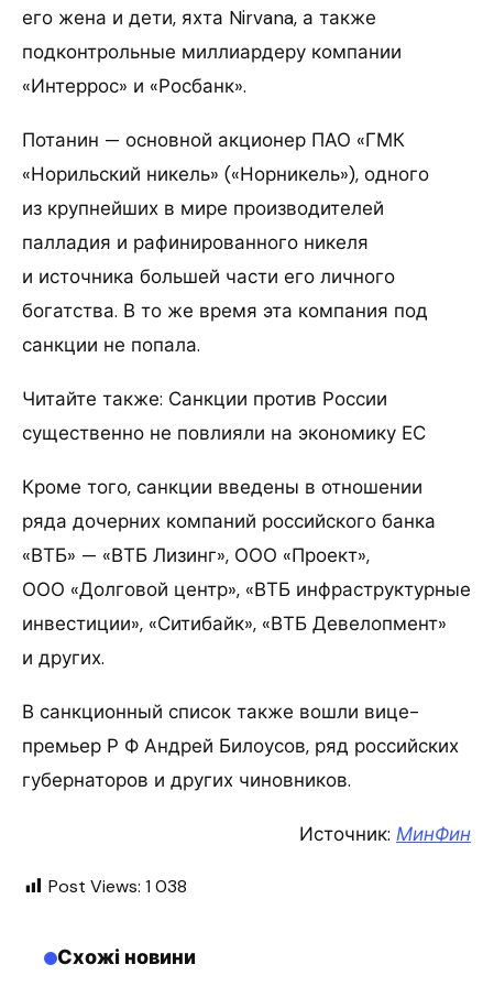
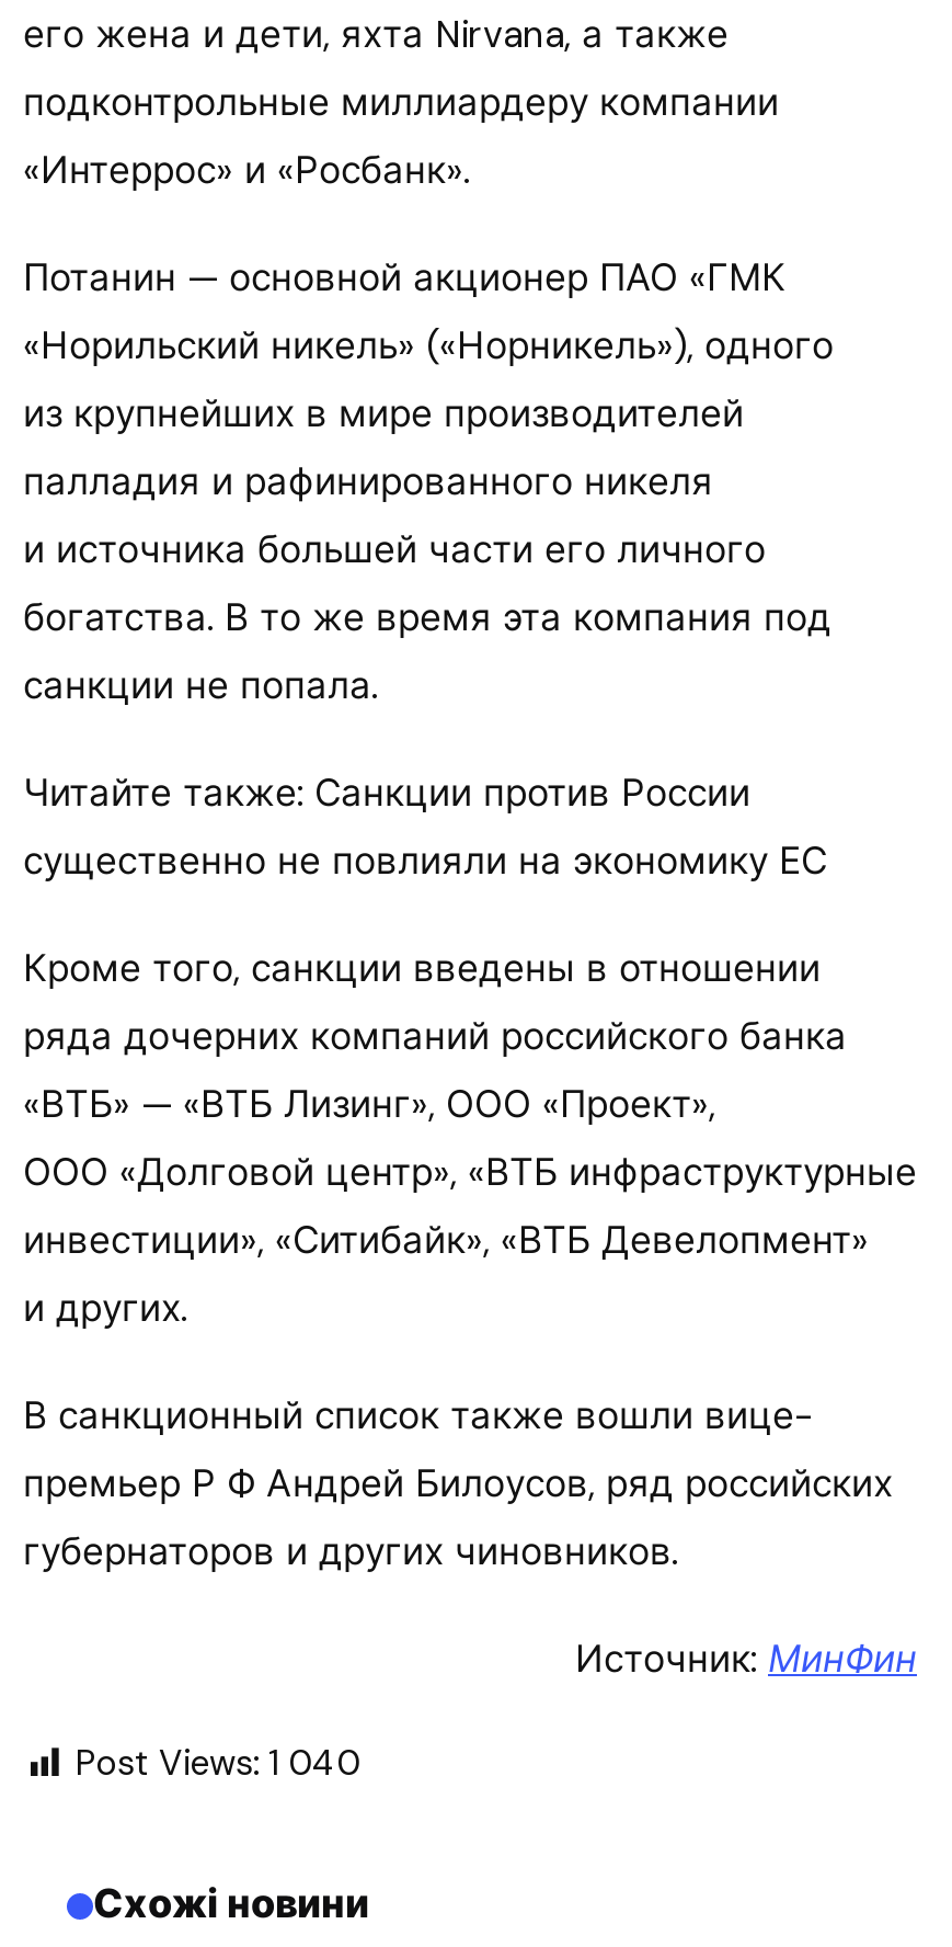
[48,875,187,898] Post Views: 1 038 -> [76,1740,360,1787] Post Views: 1 040

